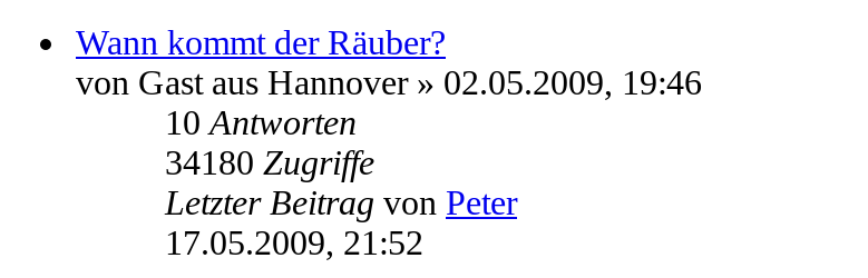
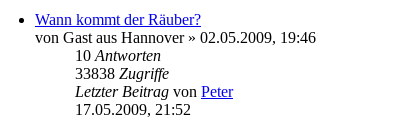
[165,143,374,181] 34180 Zugriffe -> [75,65,169,82] 33838 Zugriffe

